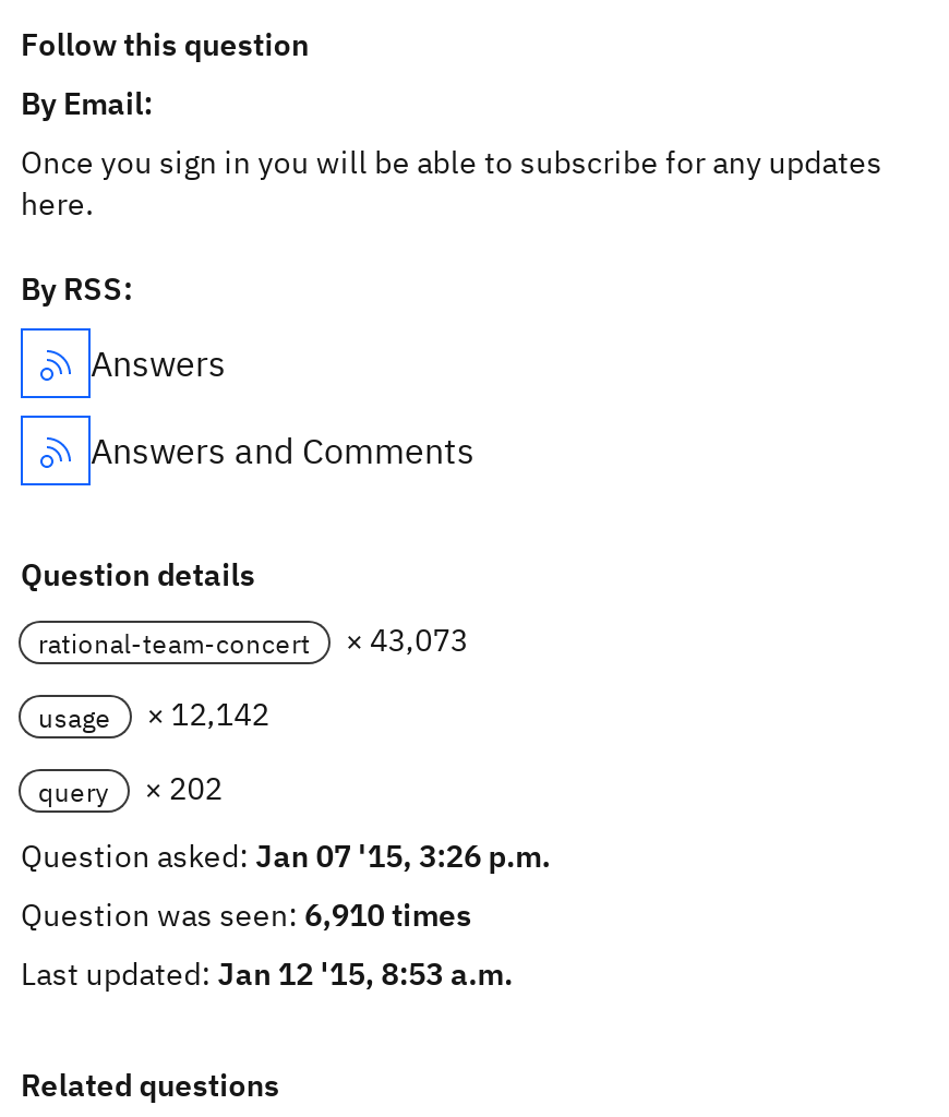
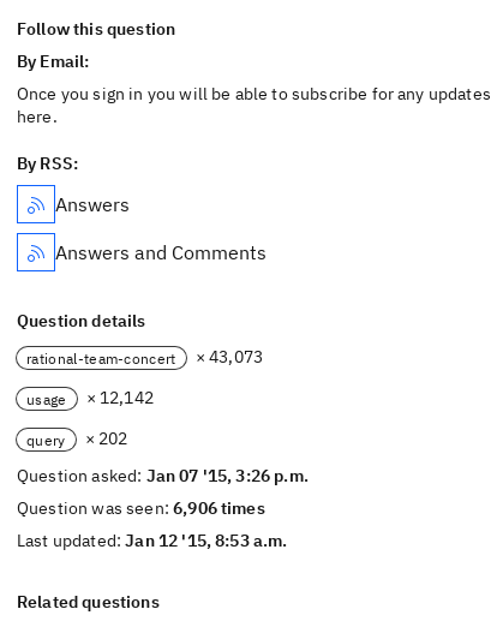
[21,896,472,935] Question was seen: 6,910 times -> [17,497,265,519] Question was seen: 6,906 times

